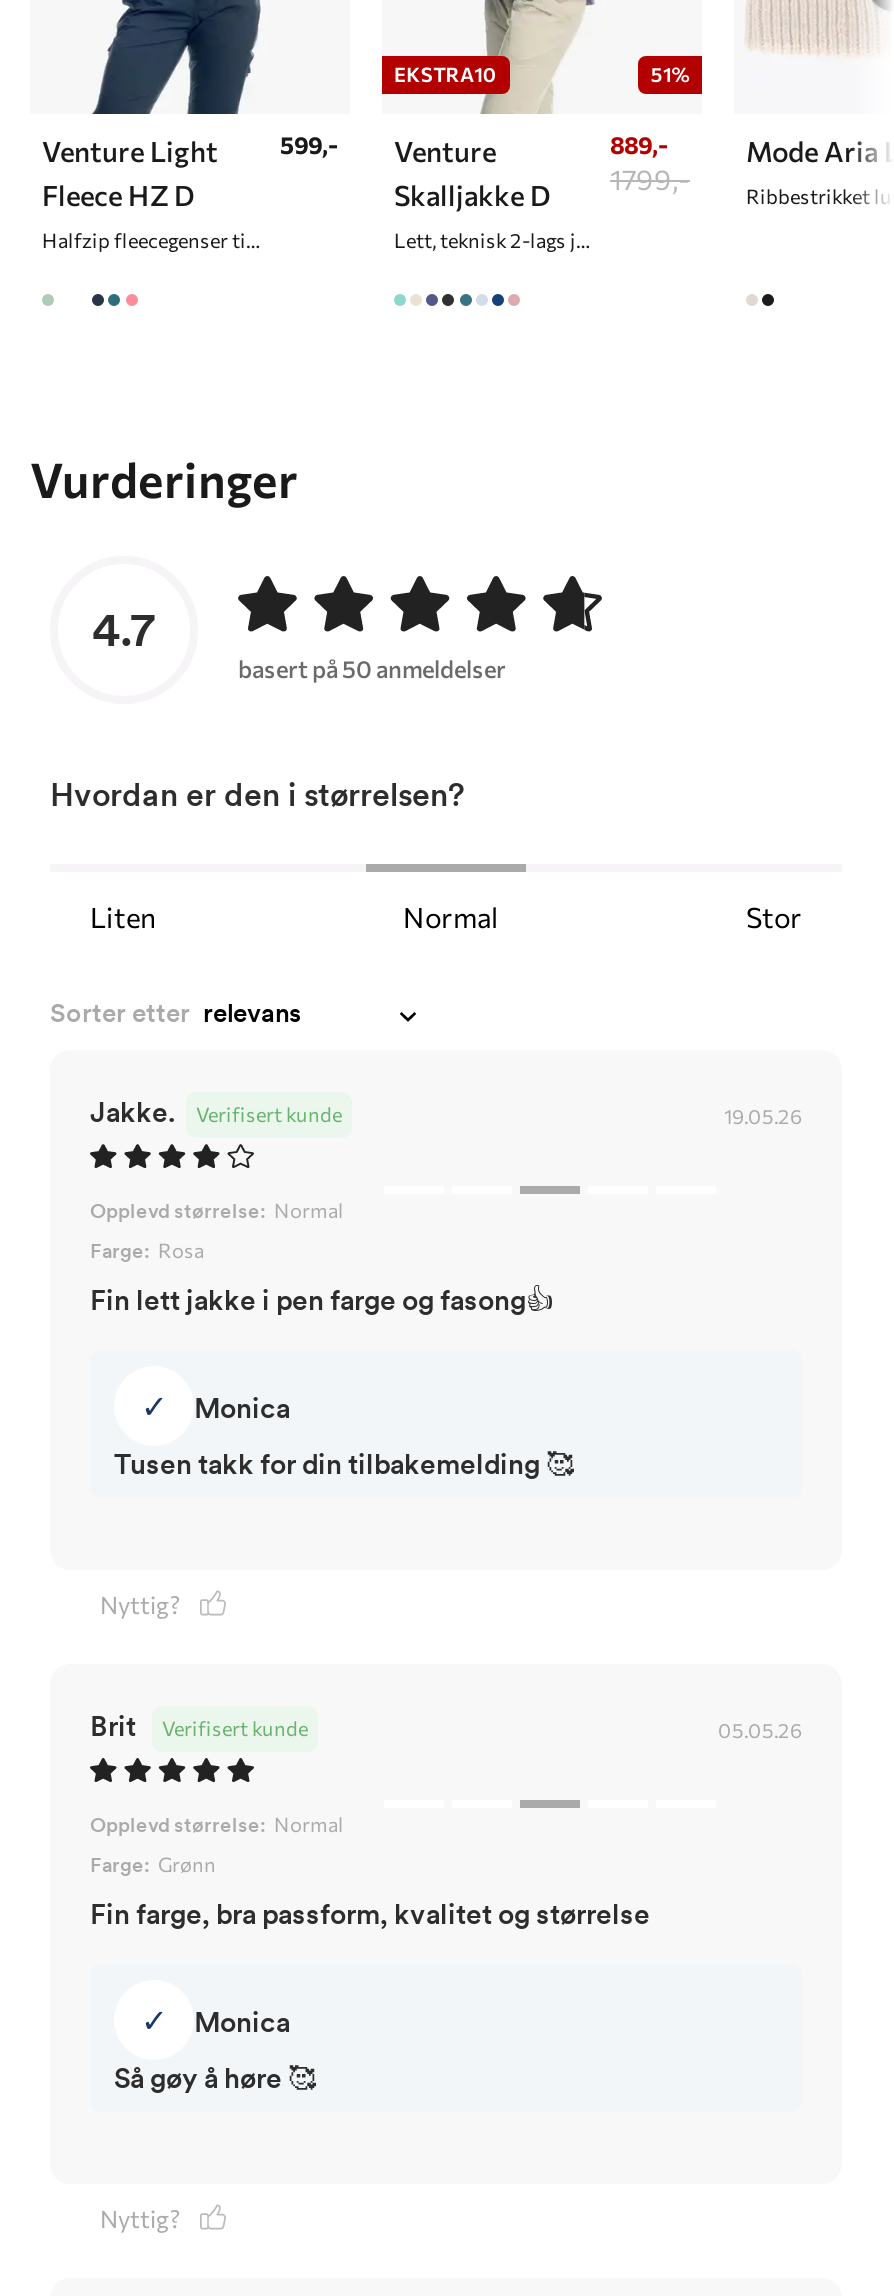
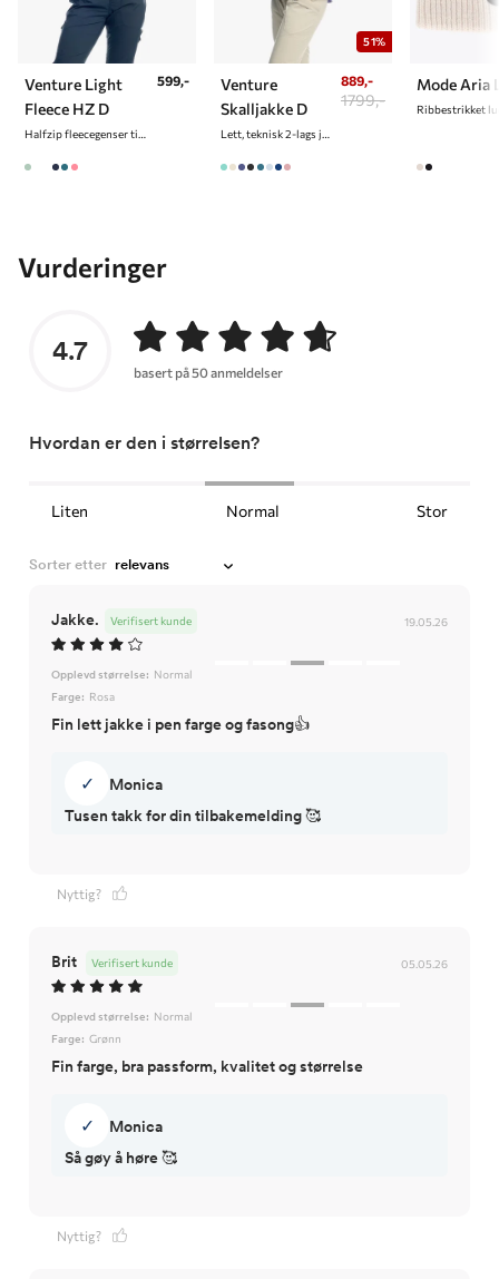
[394,62,497,86] EKSTRA10 -> none

